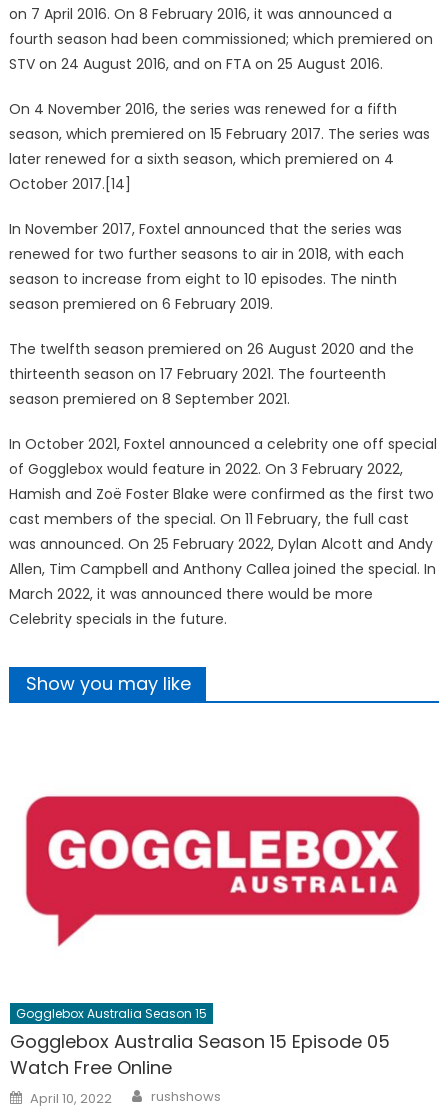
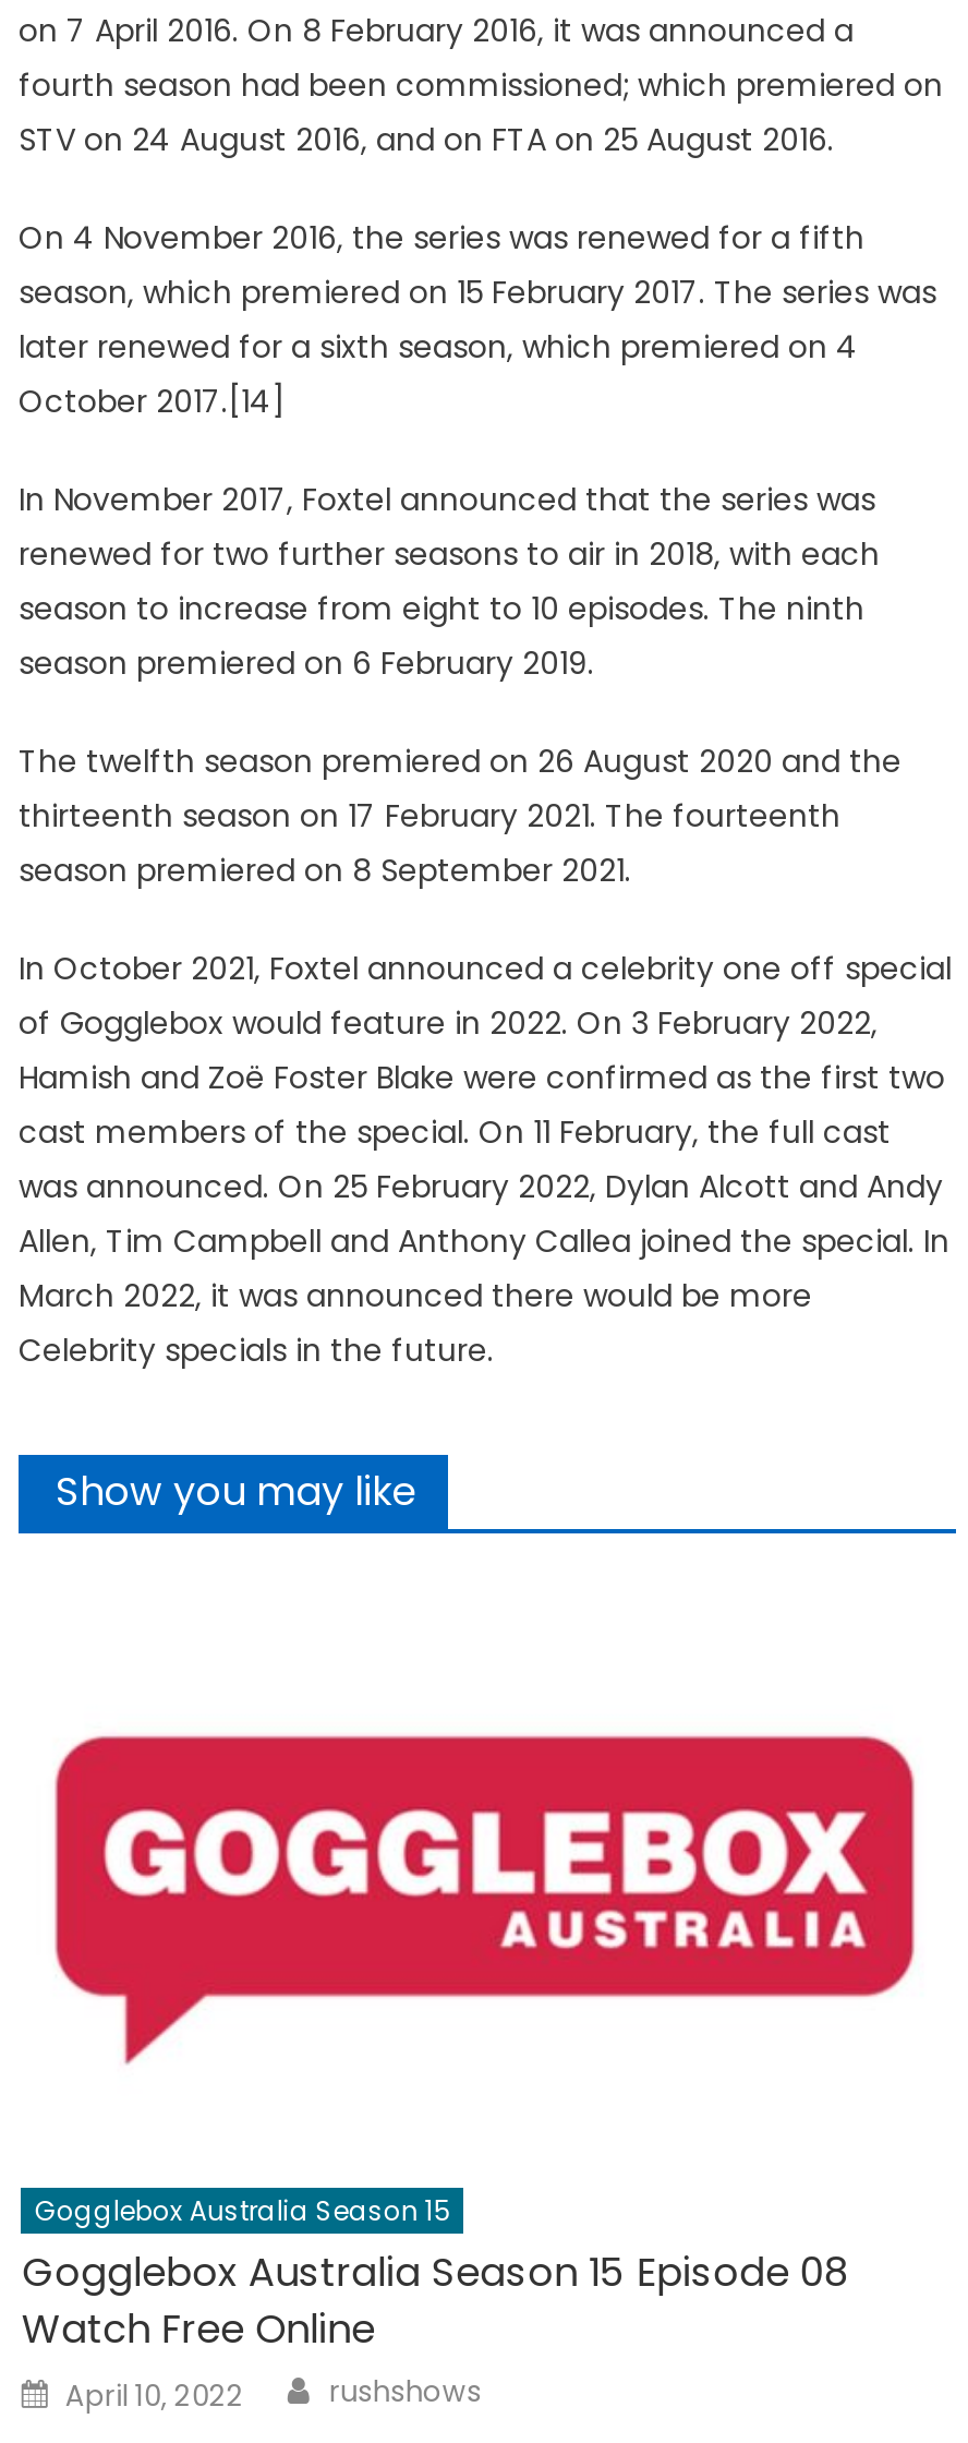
[10,1029,390,1054] Gogglebox Australia Season 15 Episode 05 -> [22,2244,848,2299] Gogglebox Australia Season 15 Episode 08

